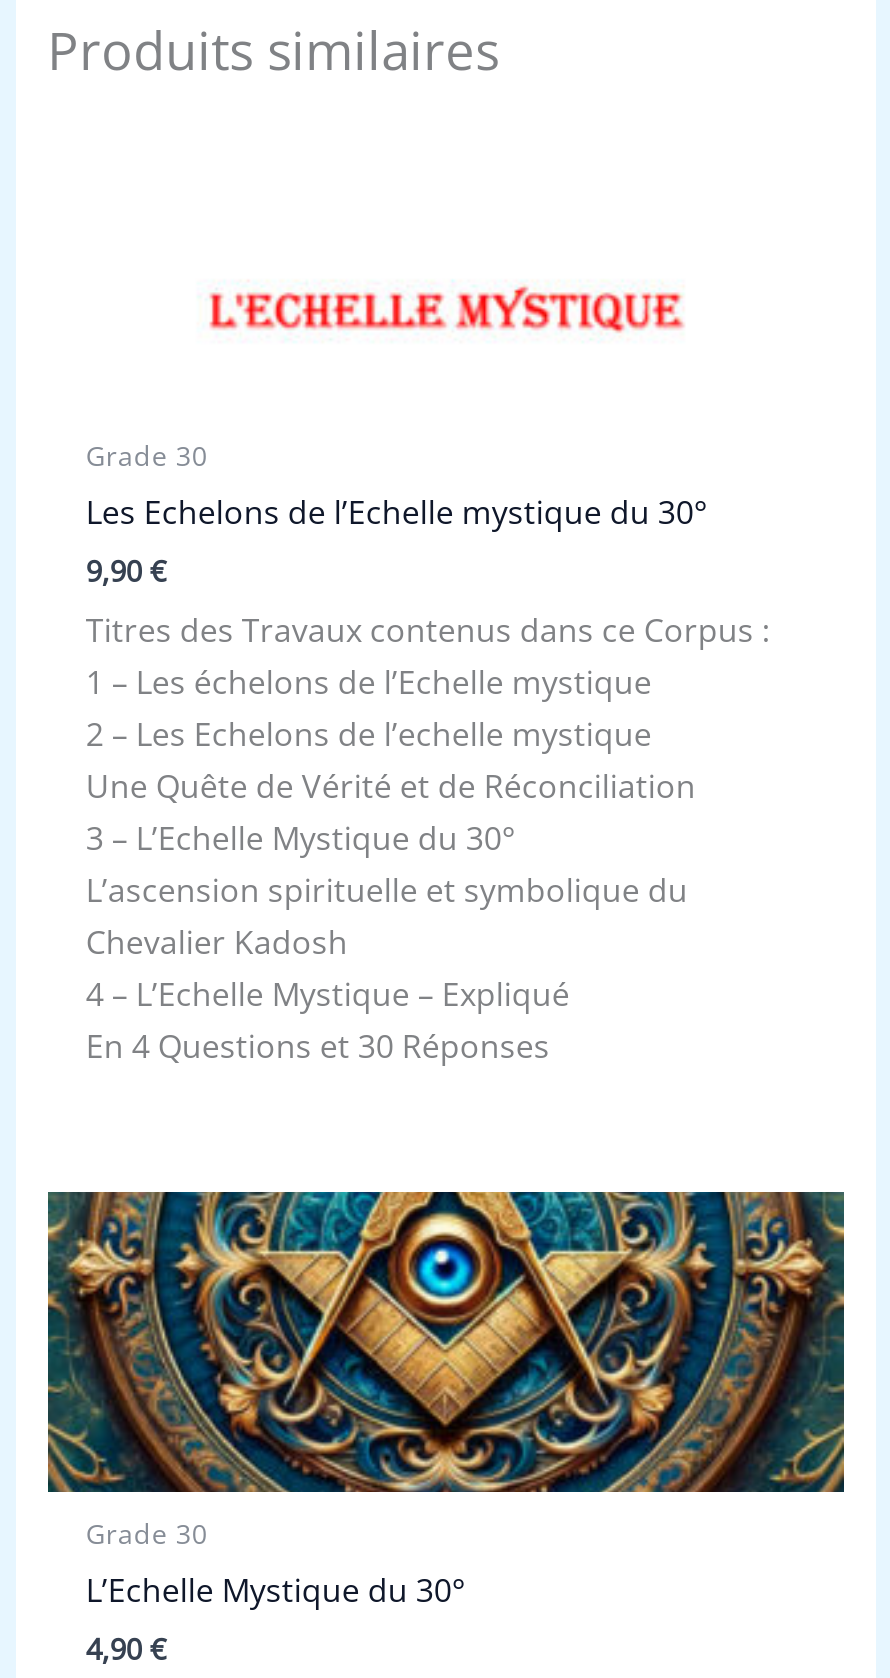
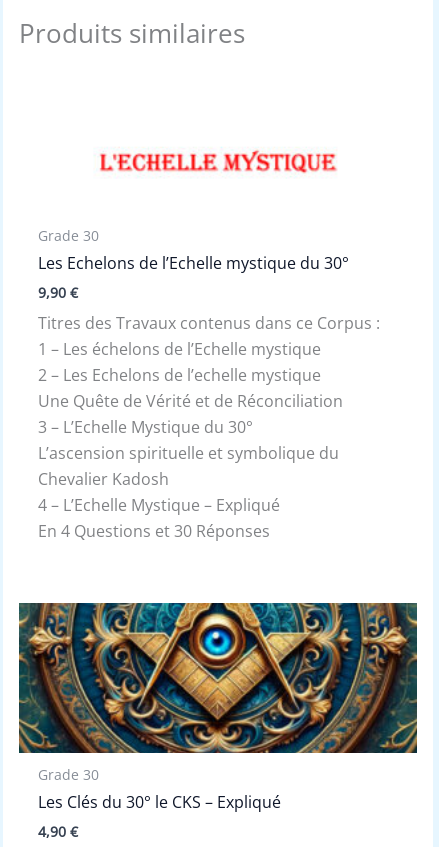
[86,1569,466,1613] L’Echelle Mystique du 30° -> [38,791,281,813] Les Clés du 30° le CKS – Expliqué

